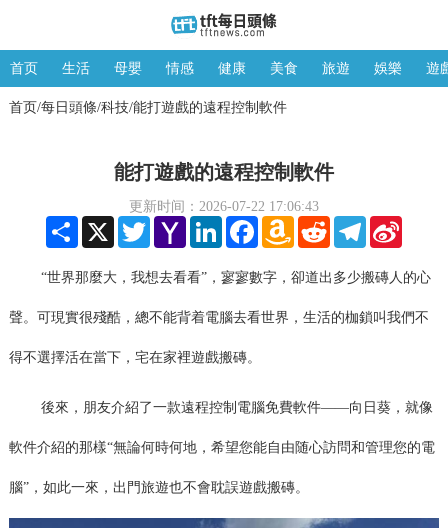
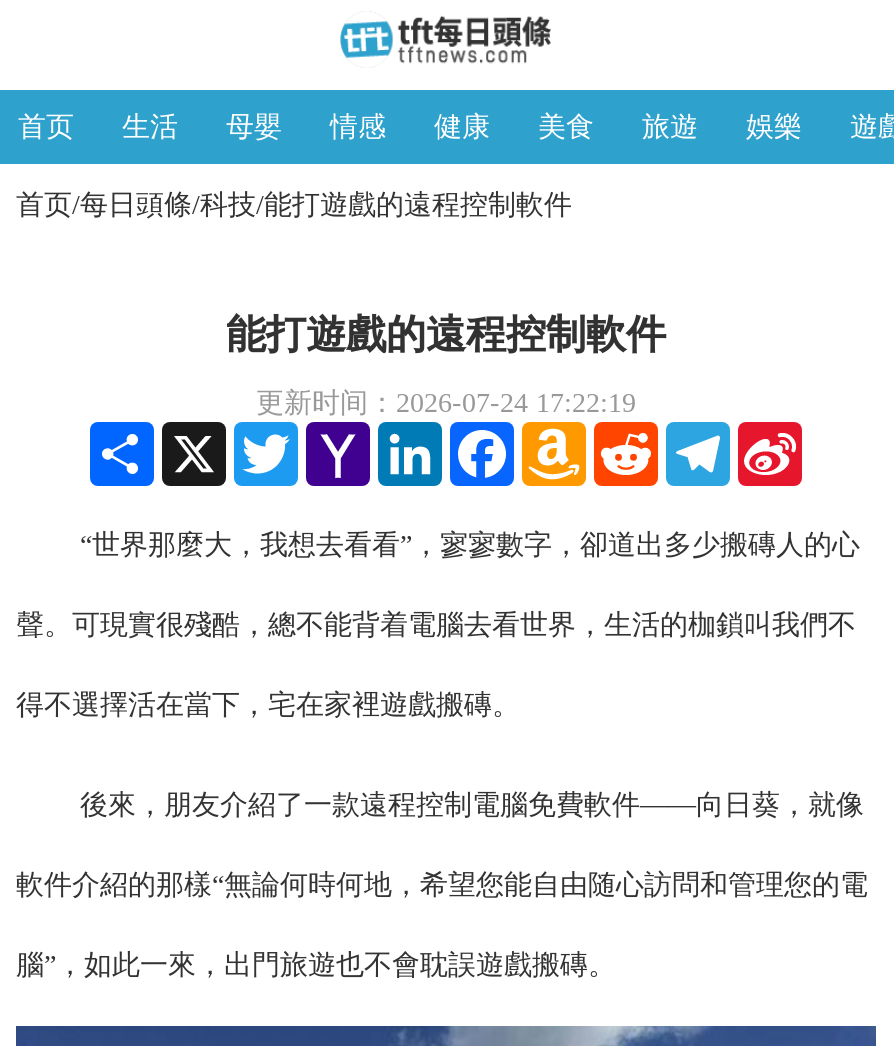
[129,199,319,214] 更新时间：2026-07-22 17:06:43 -> [256,388,636,418] 更新时间：2026-07-24 17:22:19

